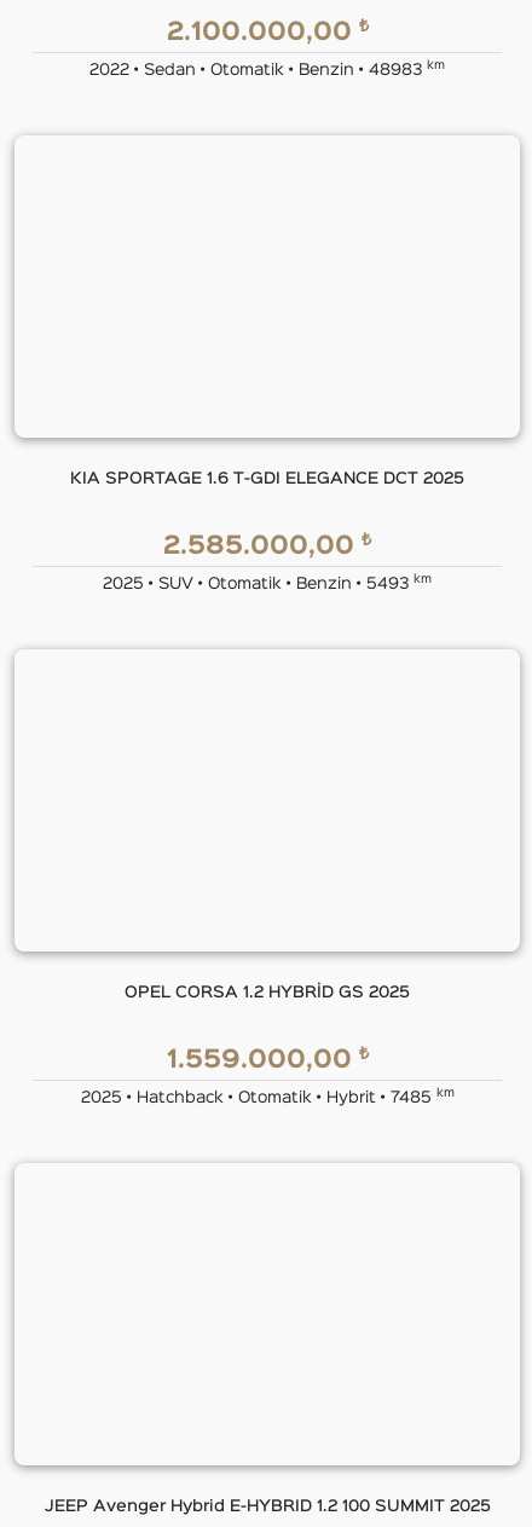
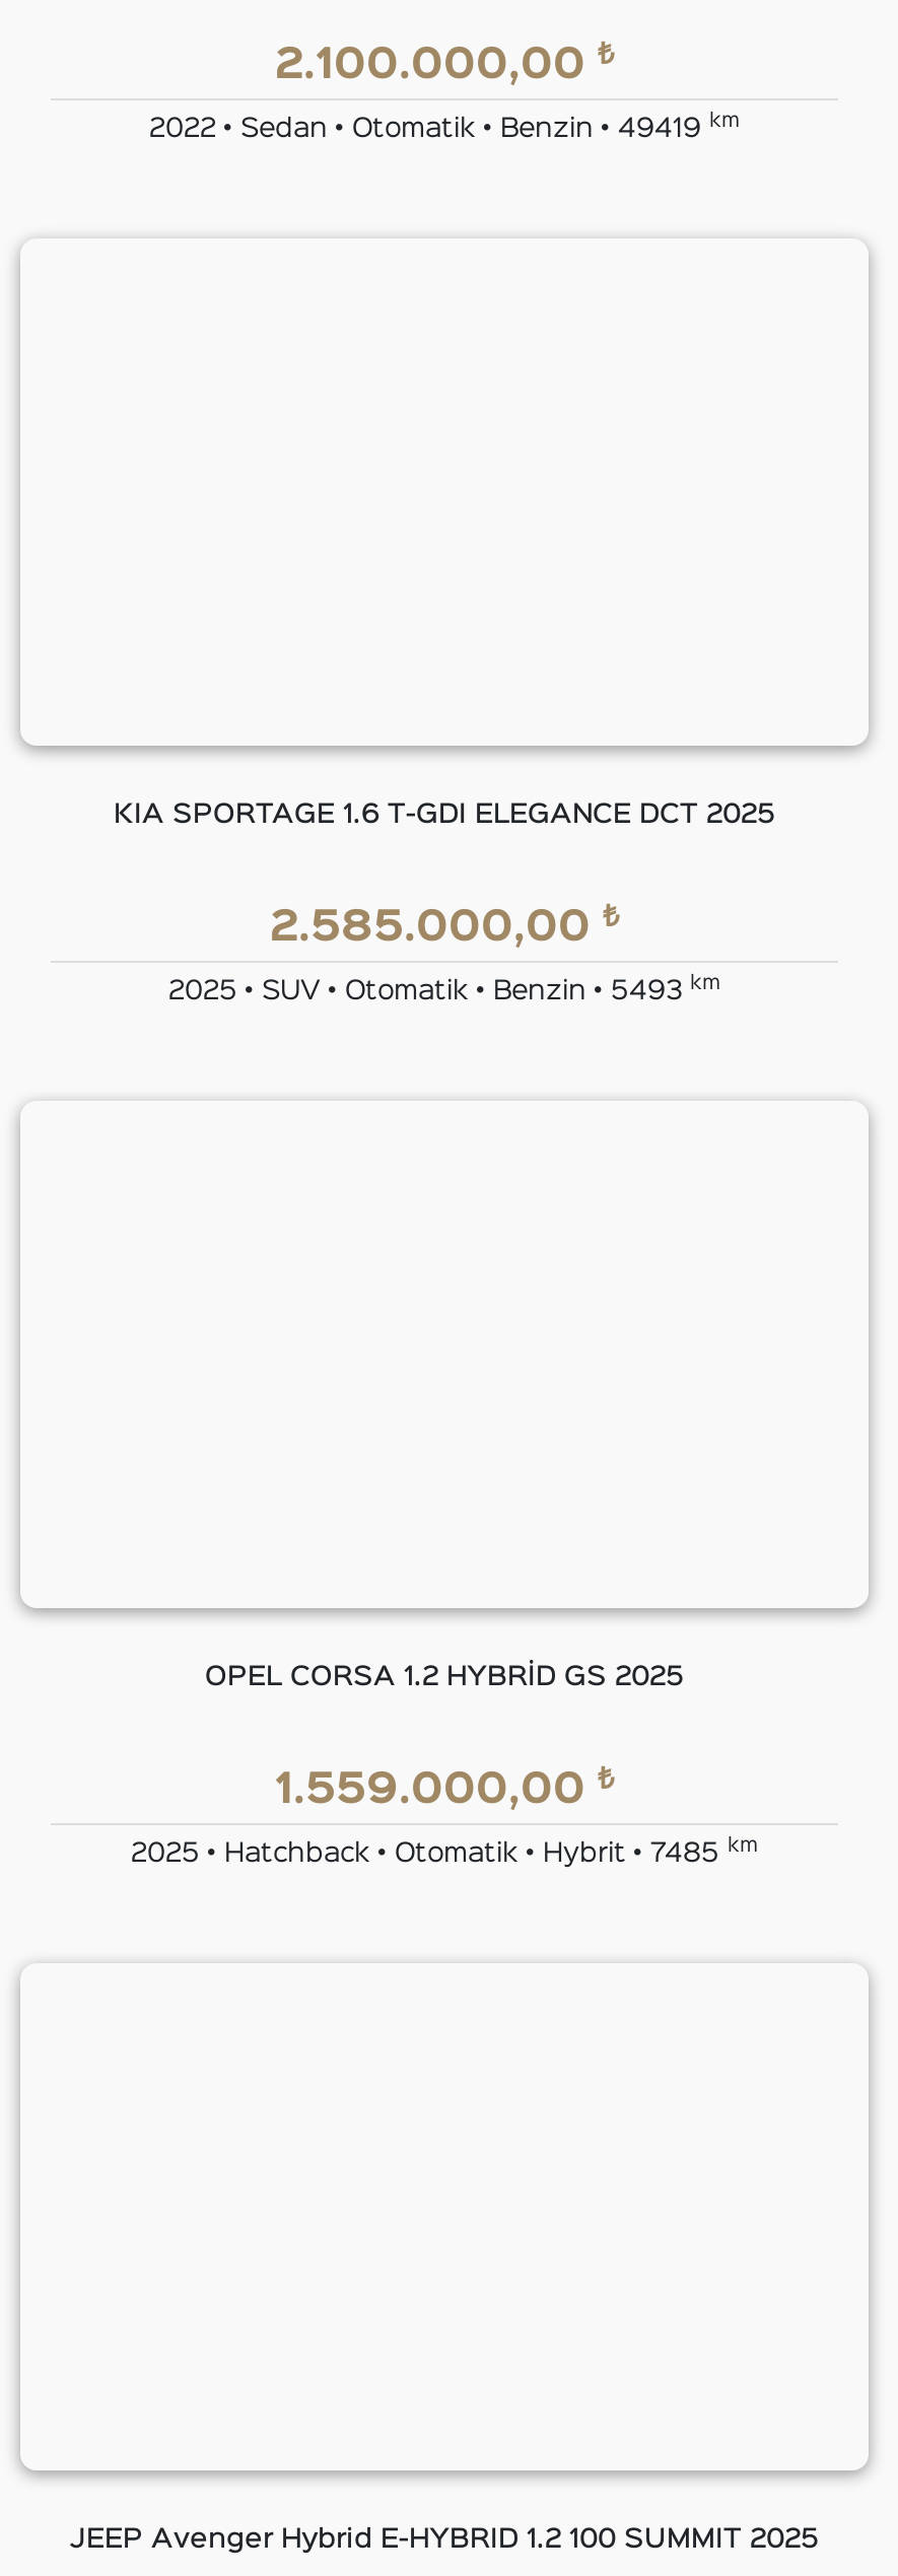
[89,61,445,77] 2022 • Sedan • Otomatik • Benzin • 48983 km -> [149,113,740,140] 2022 • Sedan • Otomatik • Benzin • 49419 km

